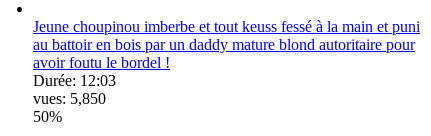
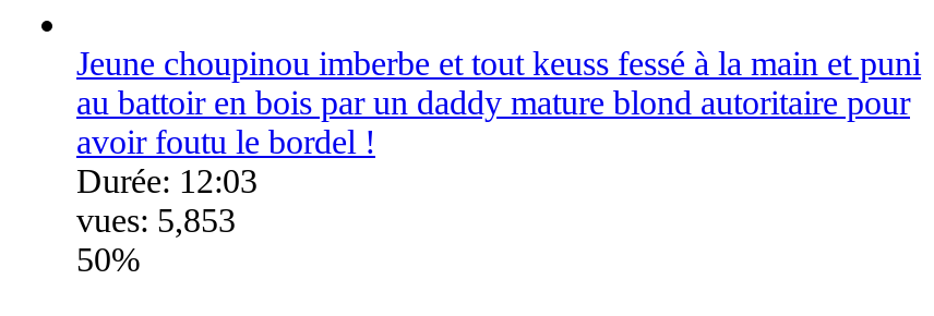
[33,90,106,107] vues: 5,850 -> [76,201,236,238] vues: 5,853

